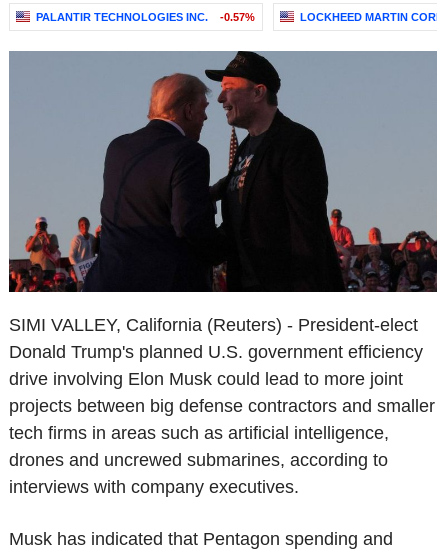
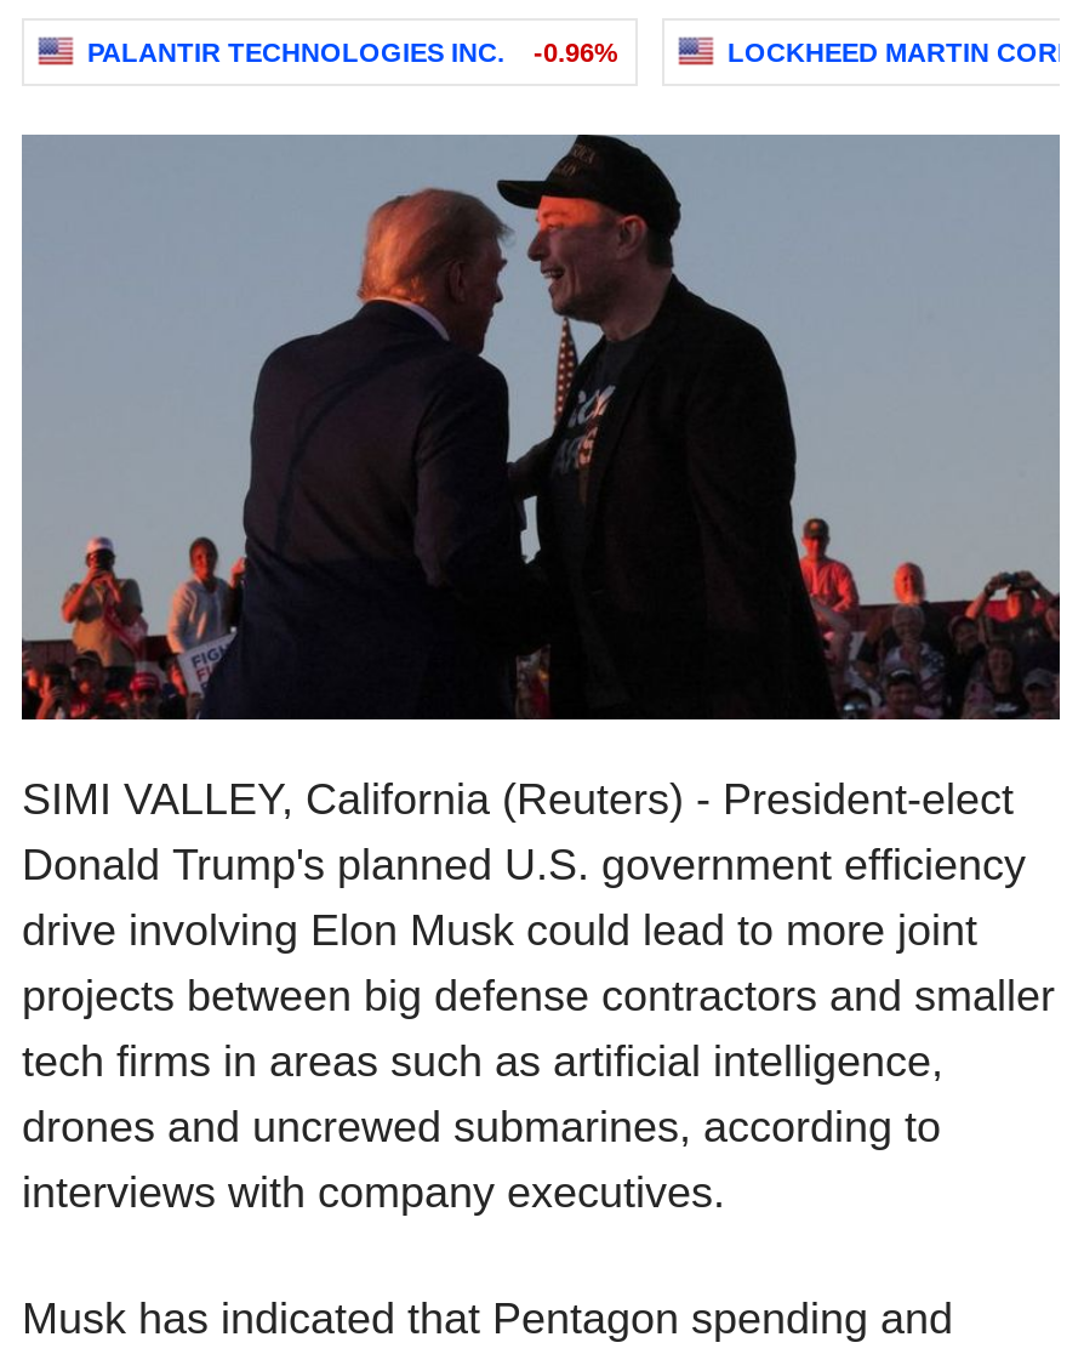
[36,11,255,23] PALANTIR TECHNOLOGIES INC. -0.57% -> [87,38,618,67] PALANTIR TECHNOLOGIES INC. -0.96%

